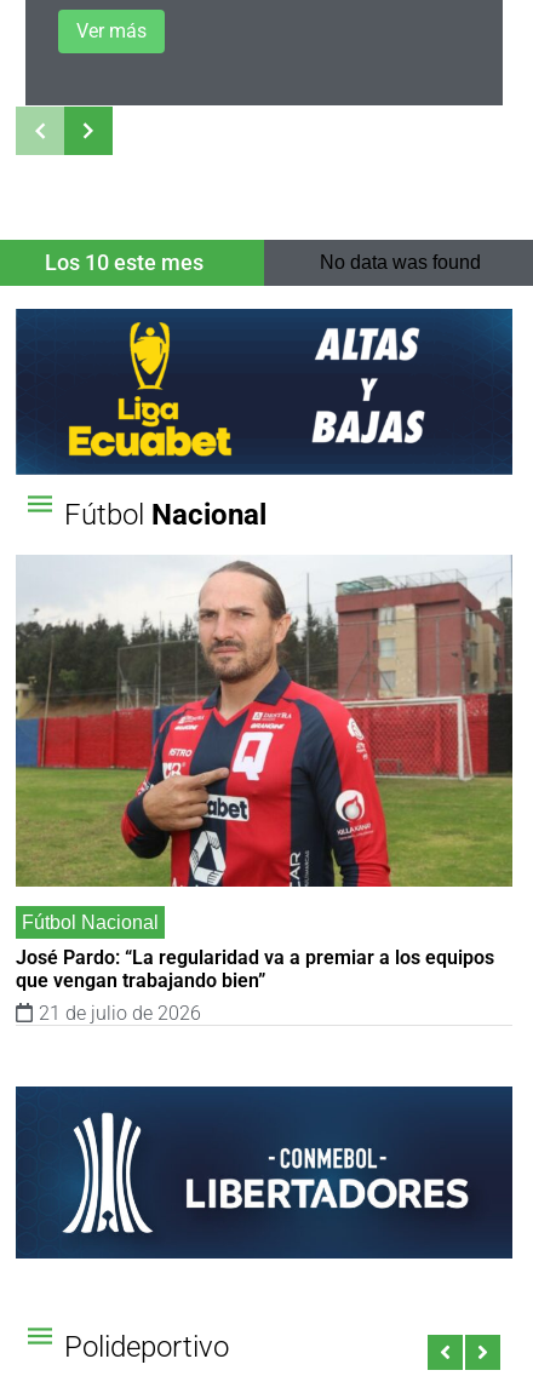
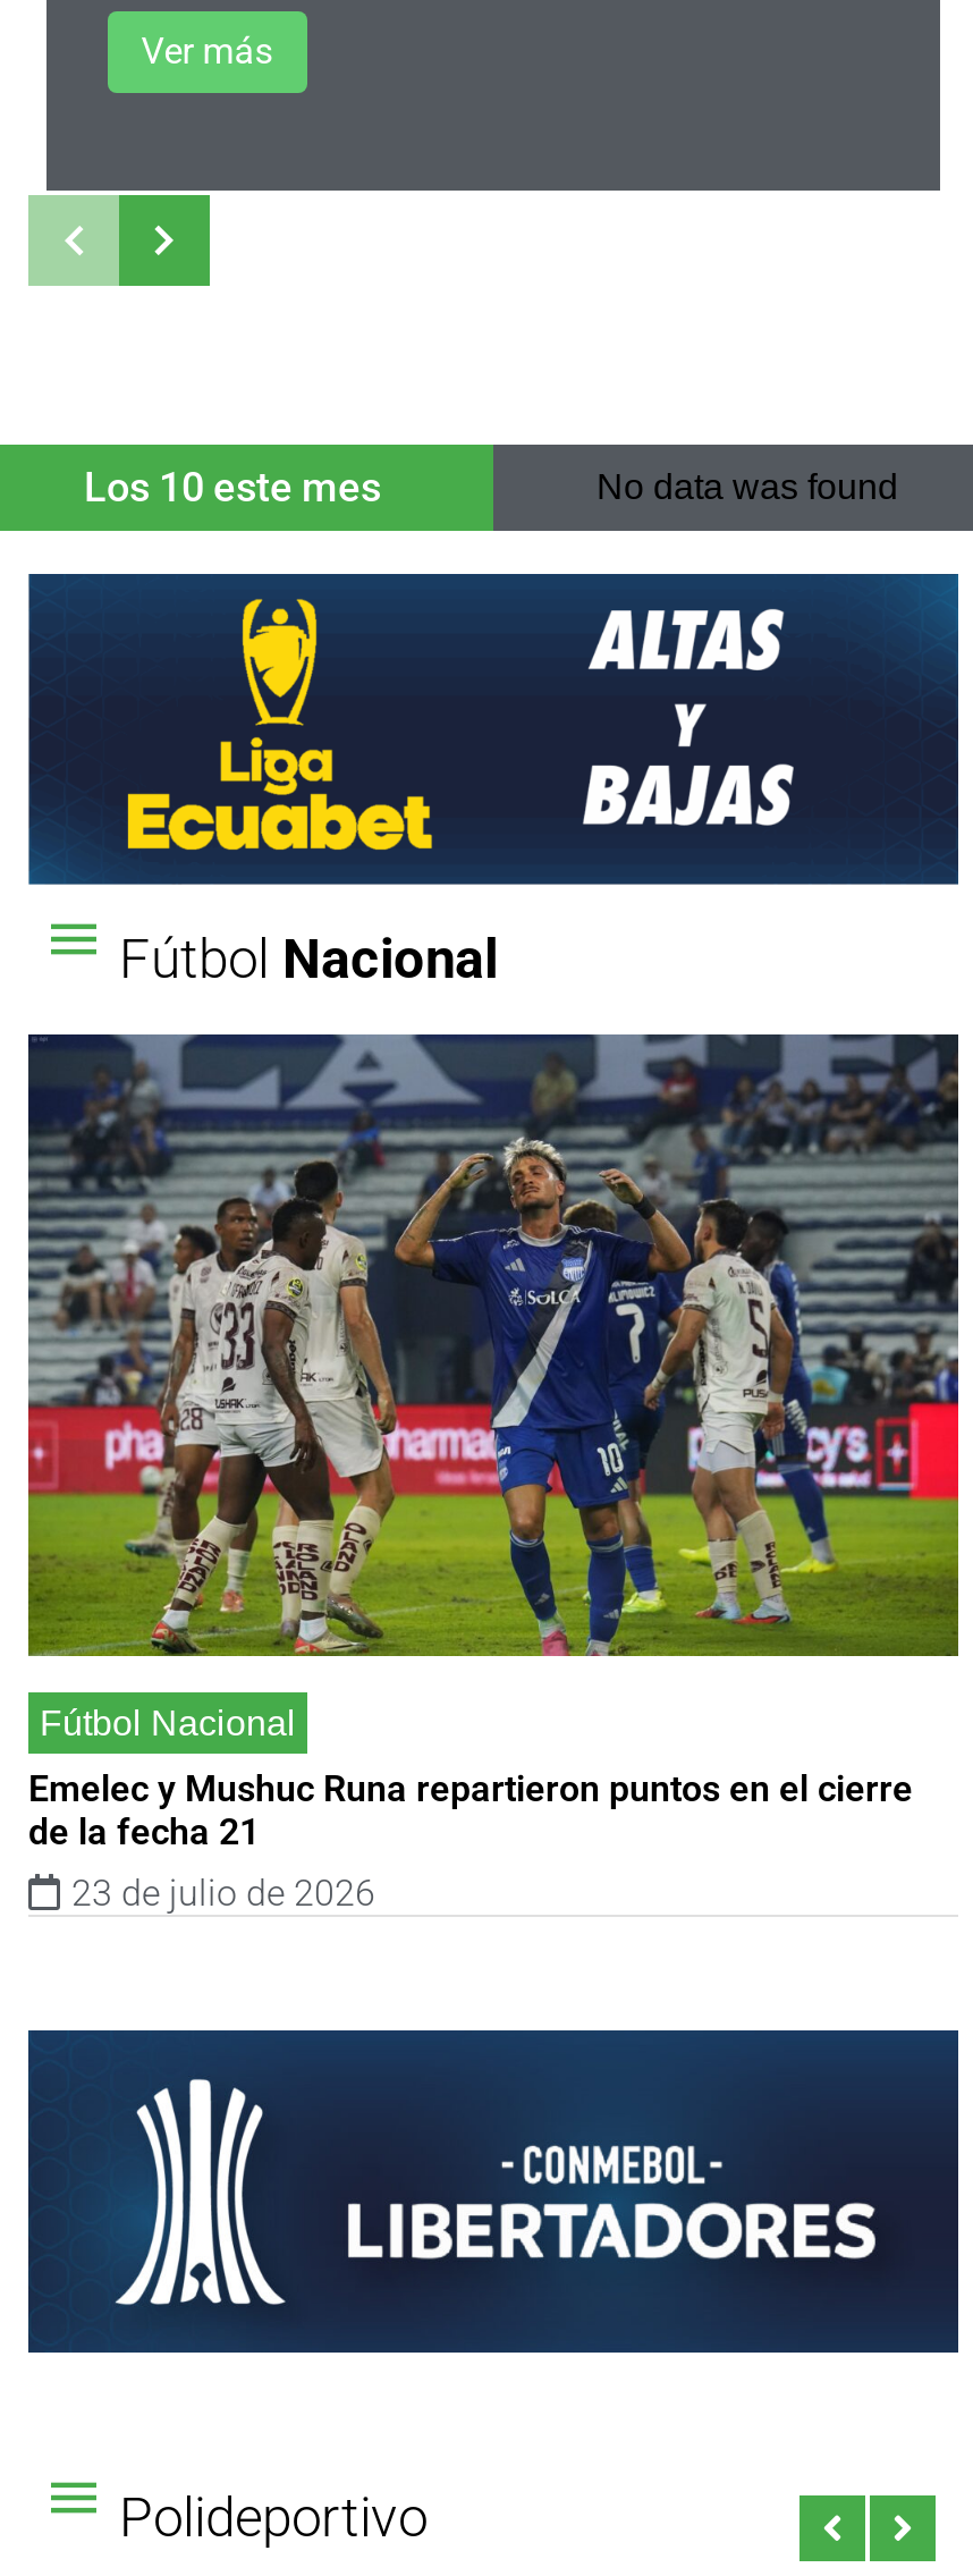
[15,555,514,888] [image] -> [26,1032,961,1658] [image]
[16,946,494,1024] José Pardo: “La regularidad va a premiar a los equipos | que vengan trabajando bien” | 21 de julio de 2026 -> [28,1767,913,1915] Emelec y Mushuc Runa repartieron puntos en el cierre | de la fecha 21 | 23 de julio de 2026

